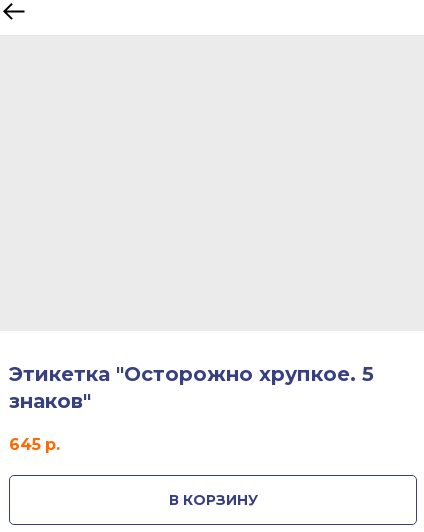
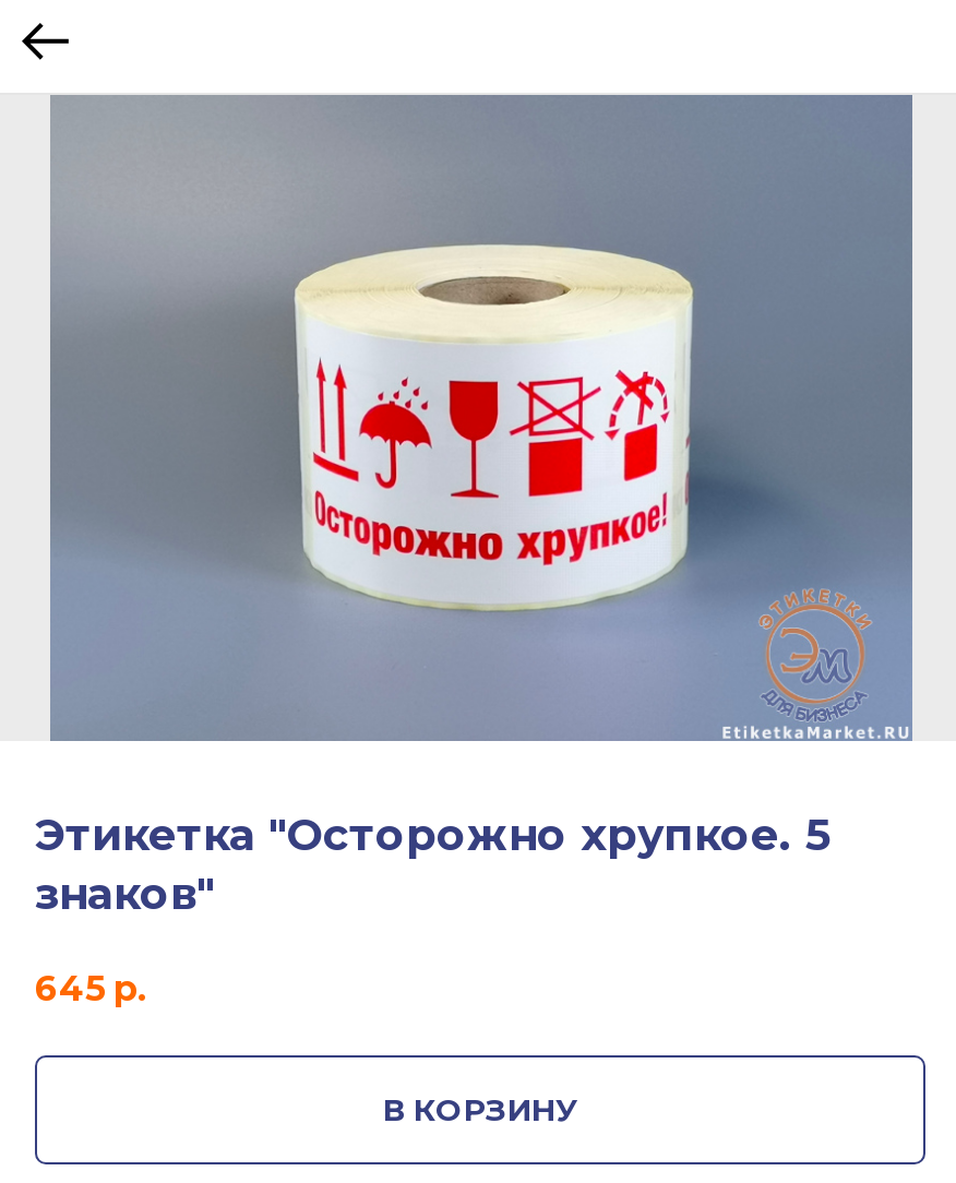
none -> [48,93,915,741] [image]

